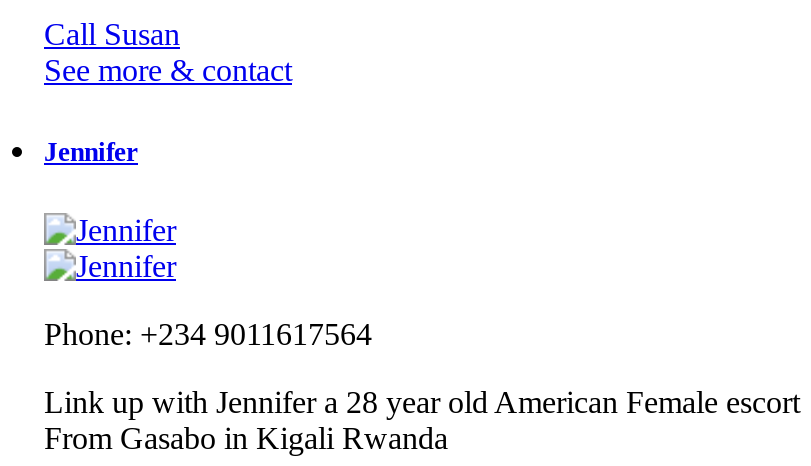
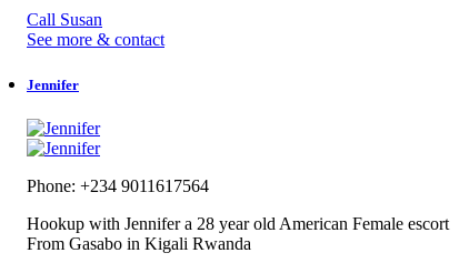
[44,386,800,420] Link up with Jennifer a 28 year old American Female escort -> [27,215,449,233] Hookup with Jennifer a 28 year old American Female escort

